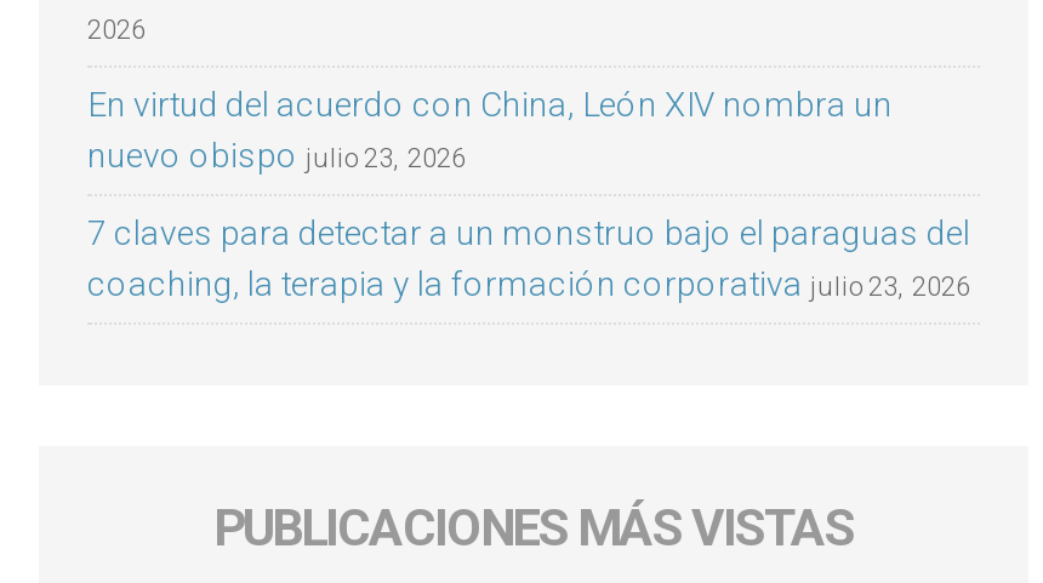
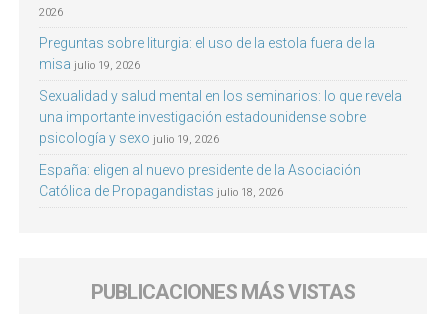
[87,84,970,302] En virtud del acuerdo con China, León XIV nombra un | nuevo obispo julio 23, 2026 | 7 claves para detectar a un monstruo bajo el paraguas del | coaching, la terapia y la formación corporativa julio 23, 2026 -> [39,35,402,199] Preguntas sobre liturgia: el uso de la estola fuera de la | misa julio 19, 2026 | Sexualidad y salud mental en los seminarios: lo que revela | una importante investigación estadounidense sobre | psicología y sexo julio 19, 2026 | España: eligen al nuevo presidente de la Asociación | Católica de Propagandistas julio 18, 2026

